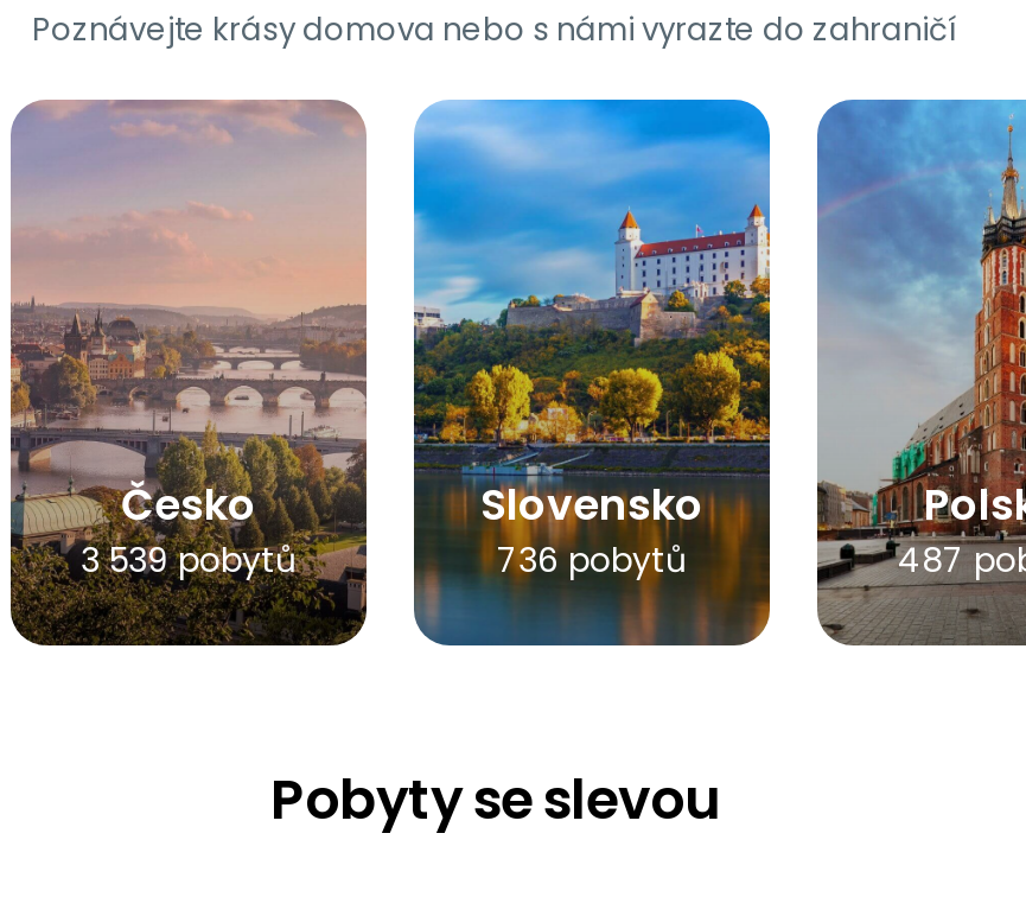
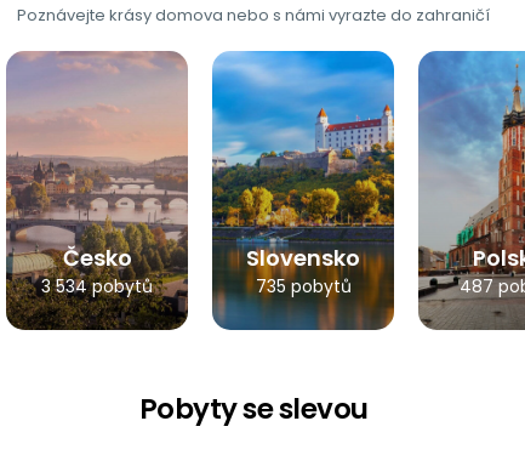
[81,536,297,584] 3 539 pobytů -> [41,274,153,298] 3 534 pobytů
[497,536,687,584] 736 pobytů -> [255,274,351,298] 735 pobytů

